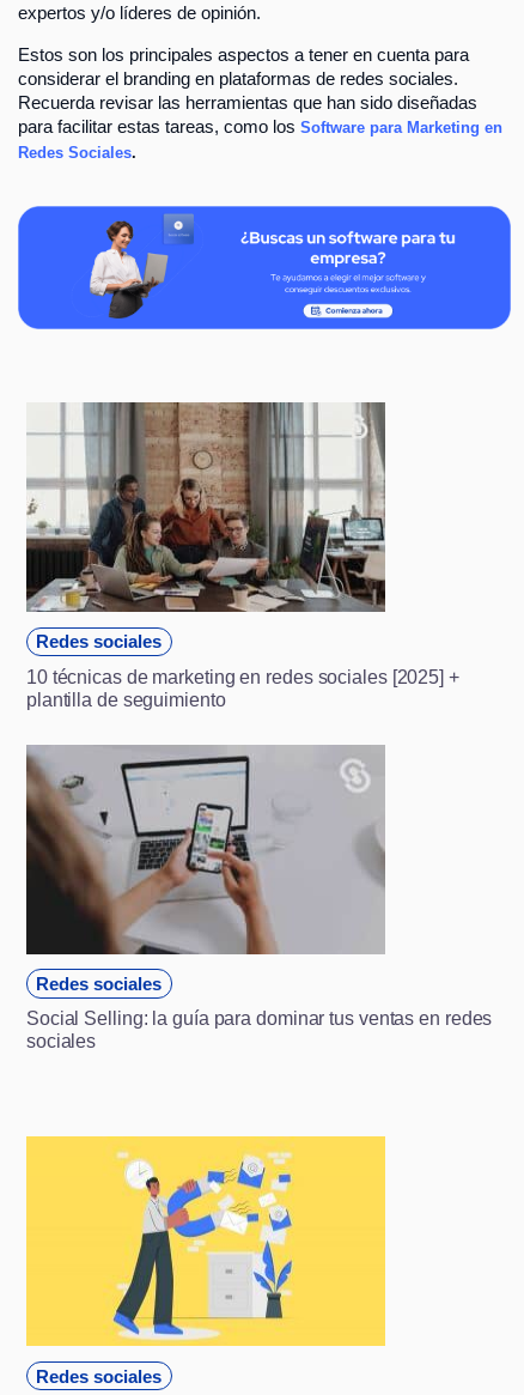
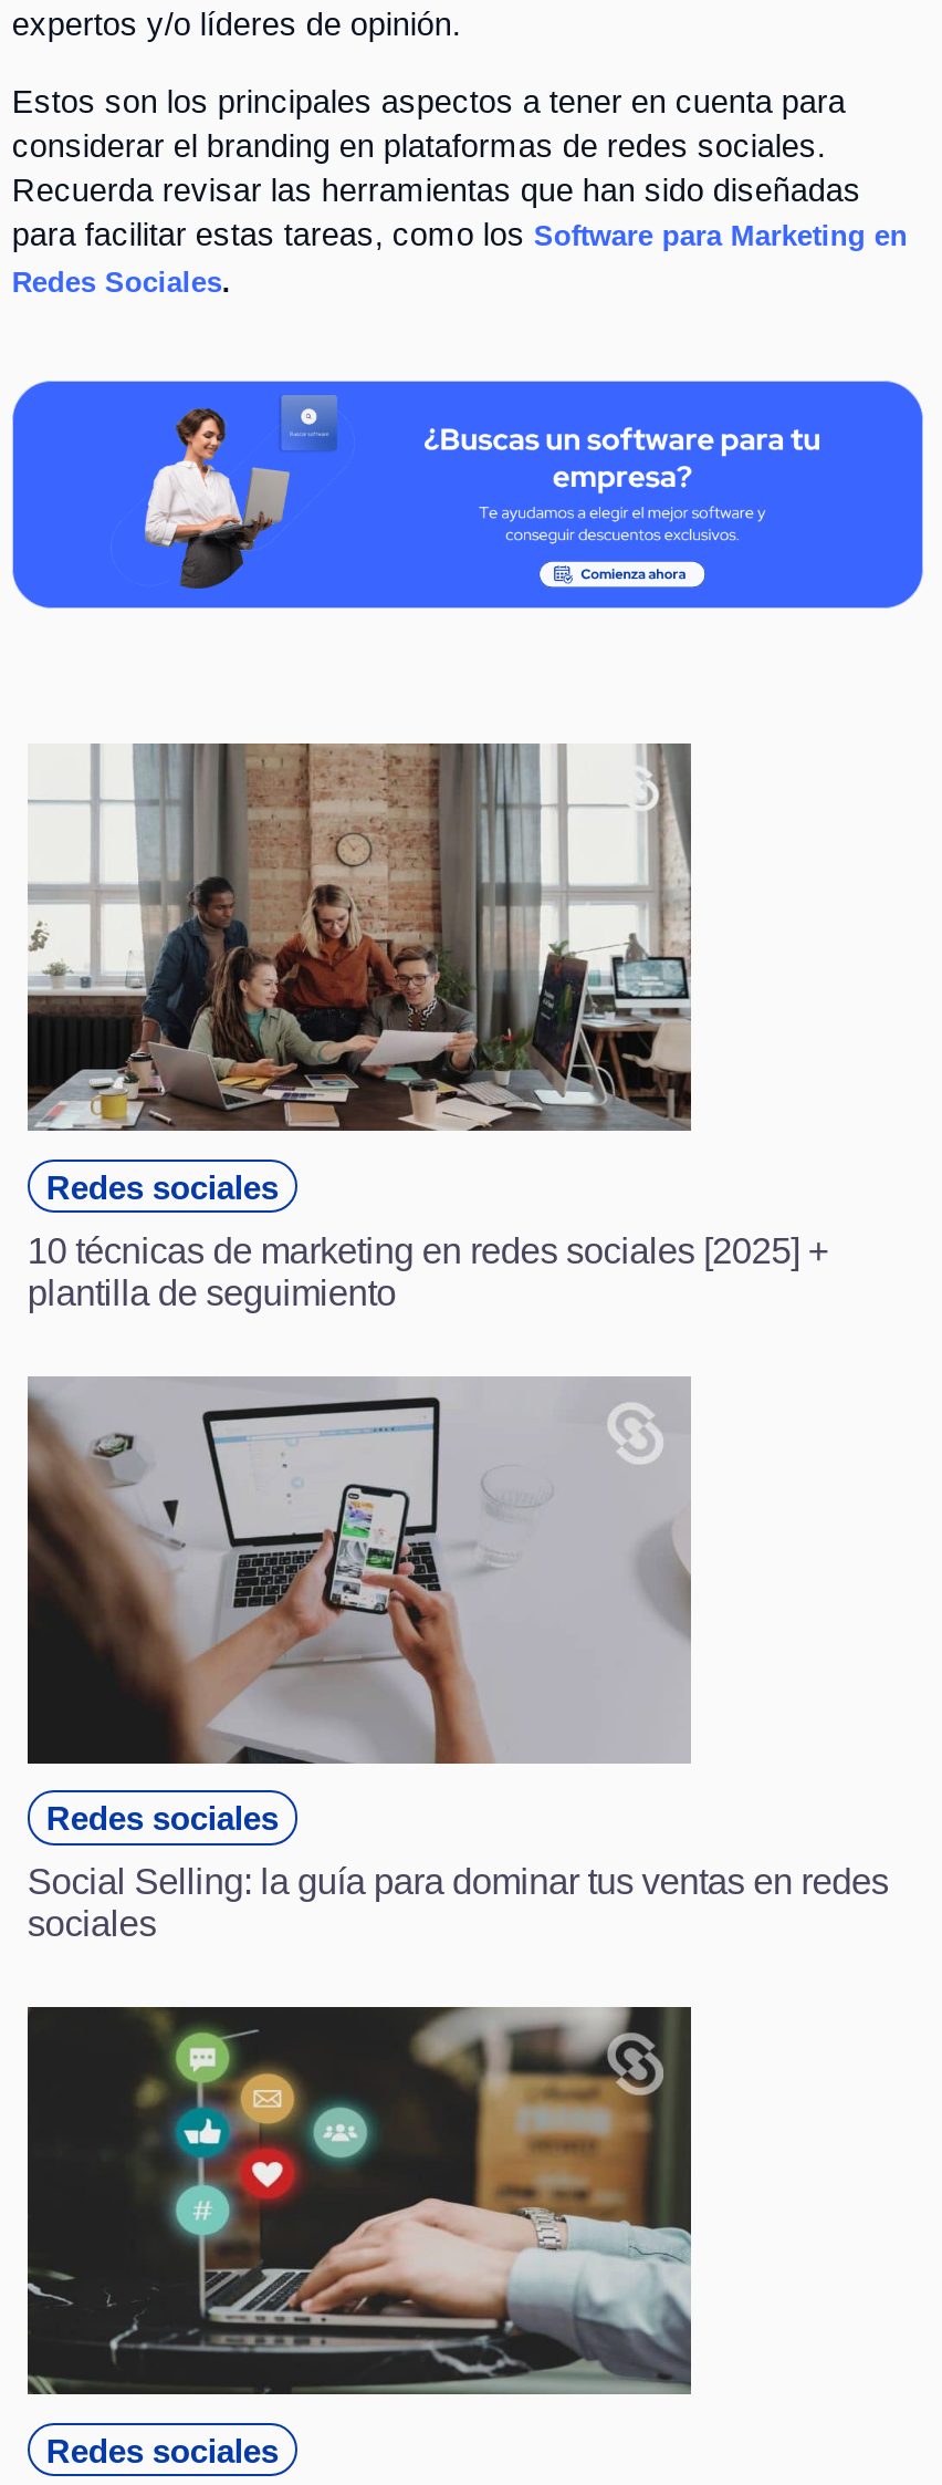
[25,1135,386,1347] [image] -> [25,2005,693,2396] [image]

